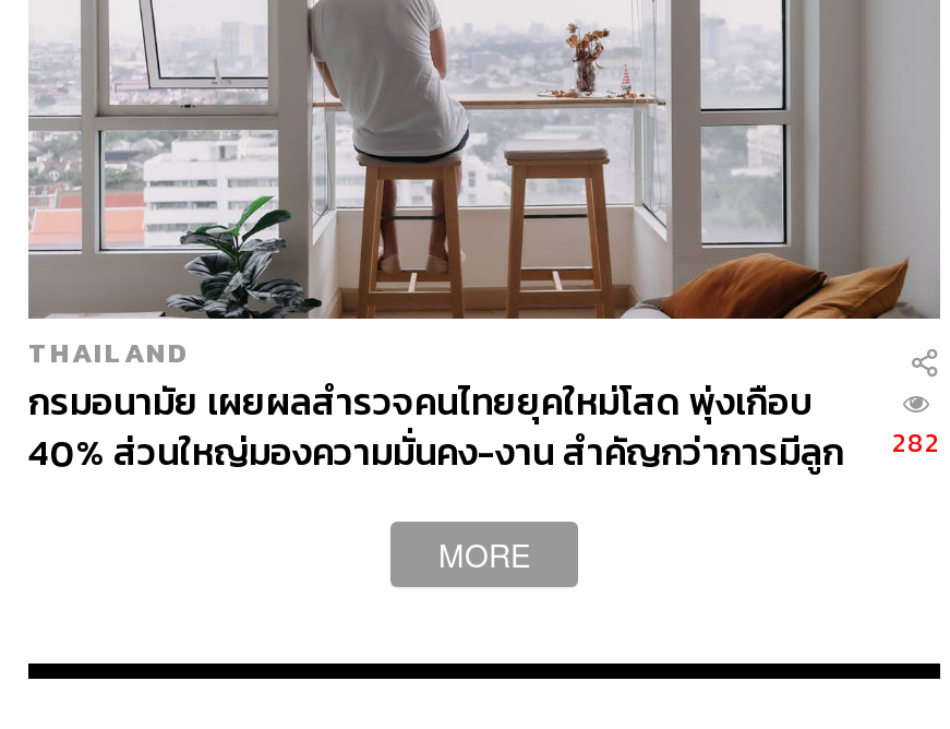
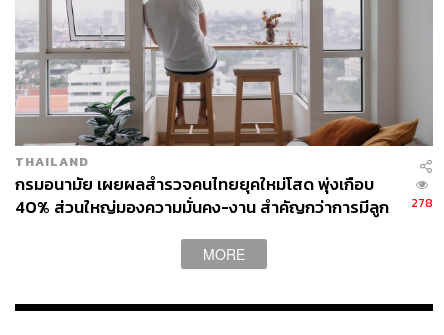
[892,423,940,463] 282 -> [411,194,433,212] 278

